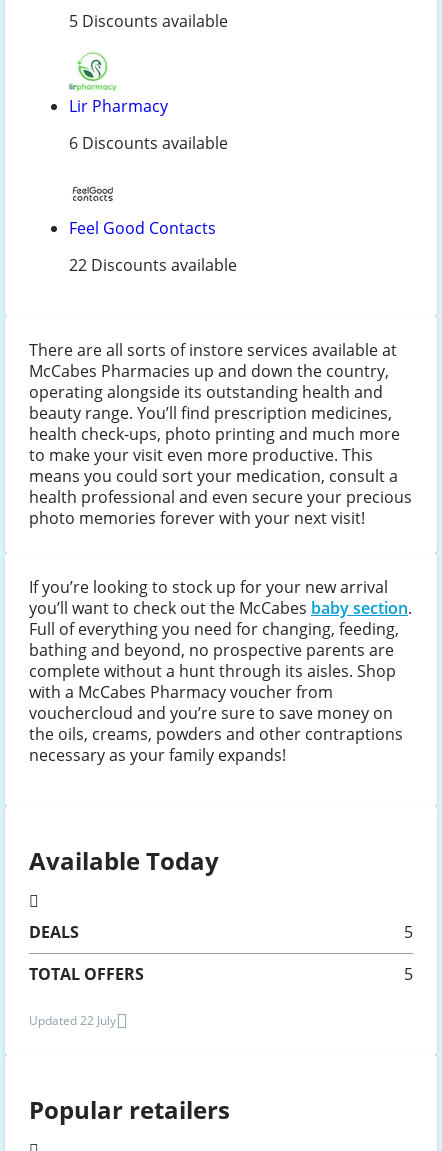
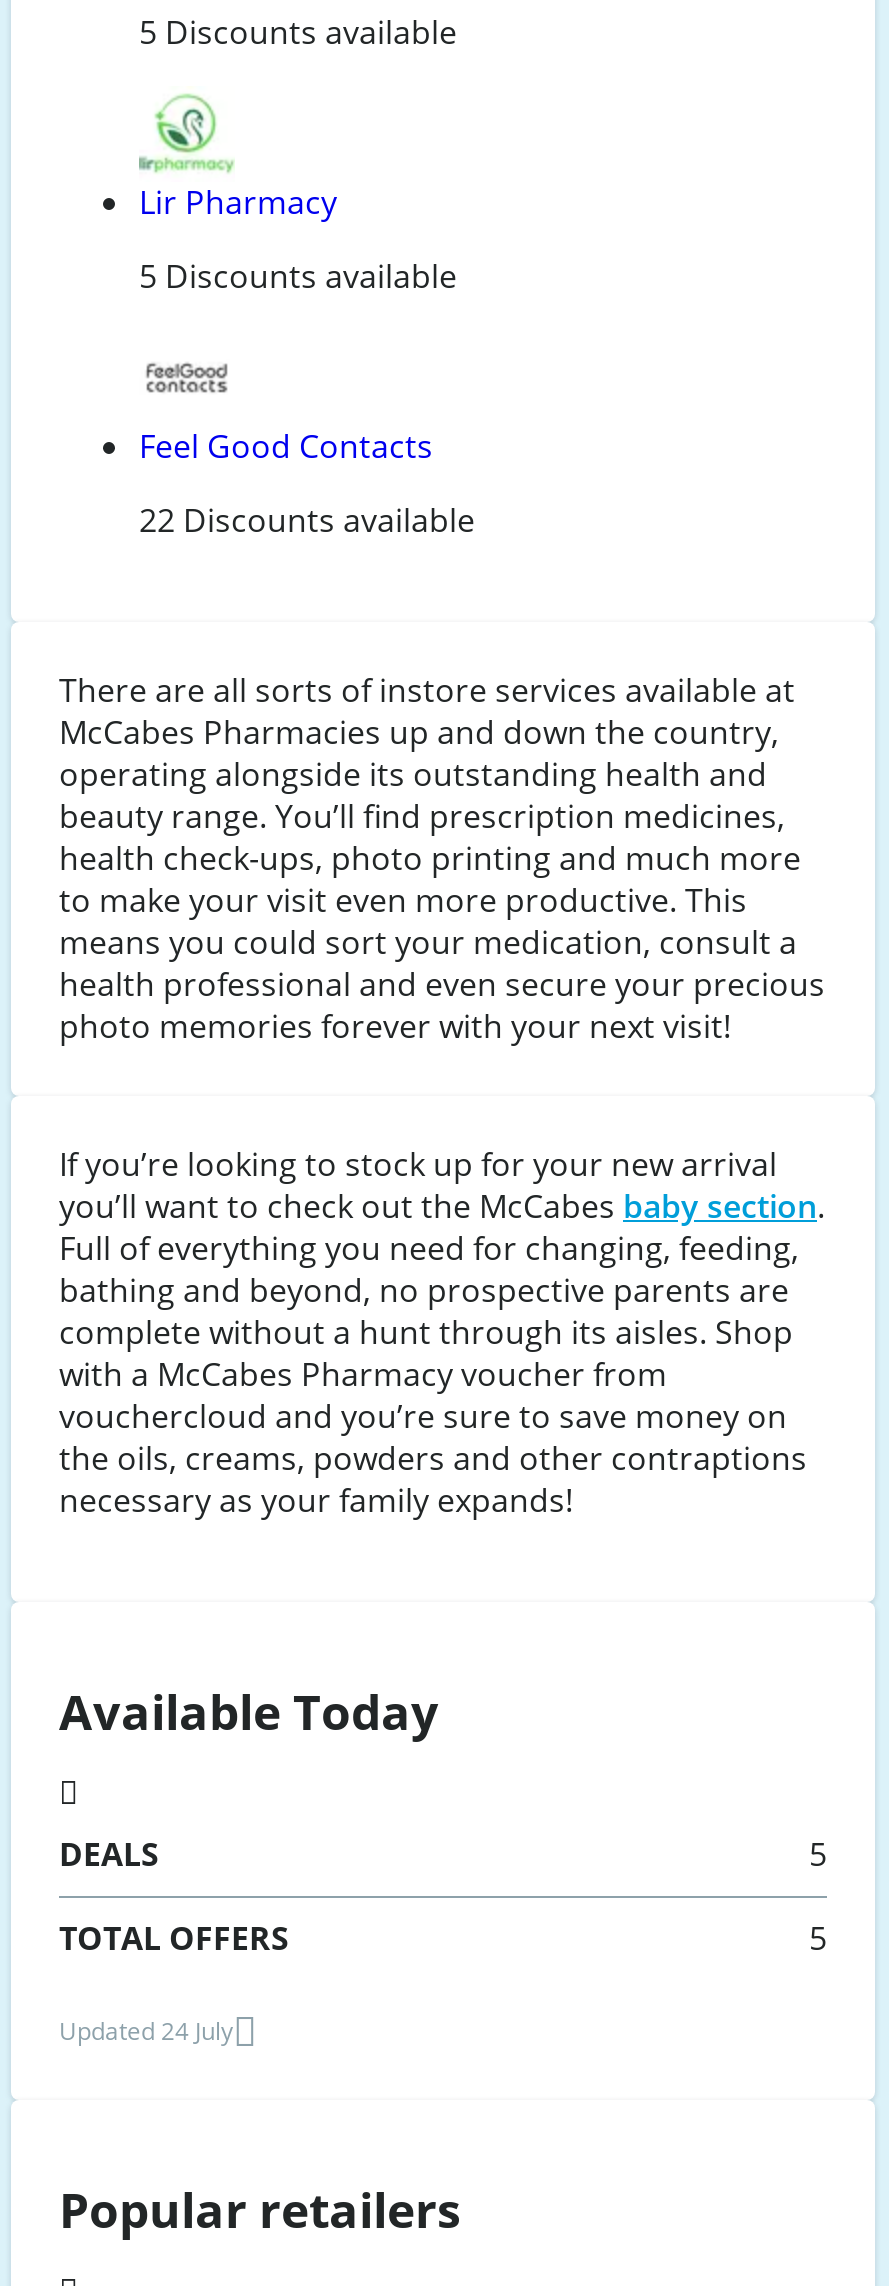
[69,132,228,154] 6 Discounts available -> [139,255,457,299] 5 Discounts available
[29,1012,116,1029] Updated 22 July -> [59,2014,233,2048] Updated 24 July

